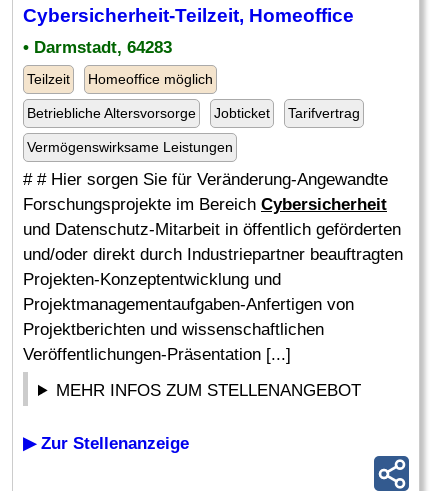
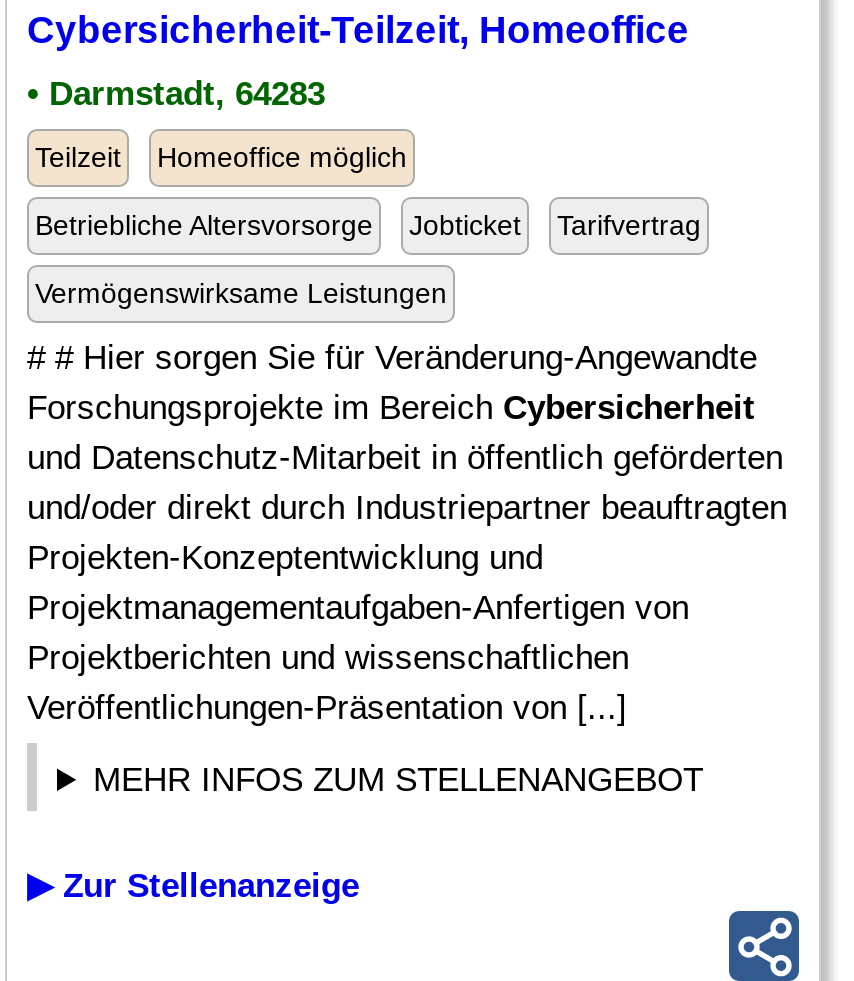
[23,345,291,364] Veröffentlichungen-Präsentation [...] -> [27,689,627,727] Veröffentlichungen-Präsentation von [...]

